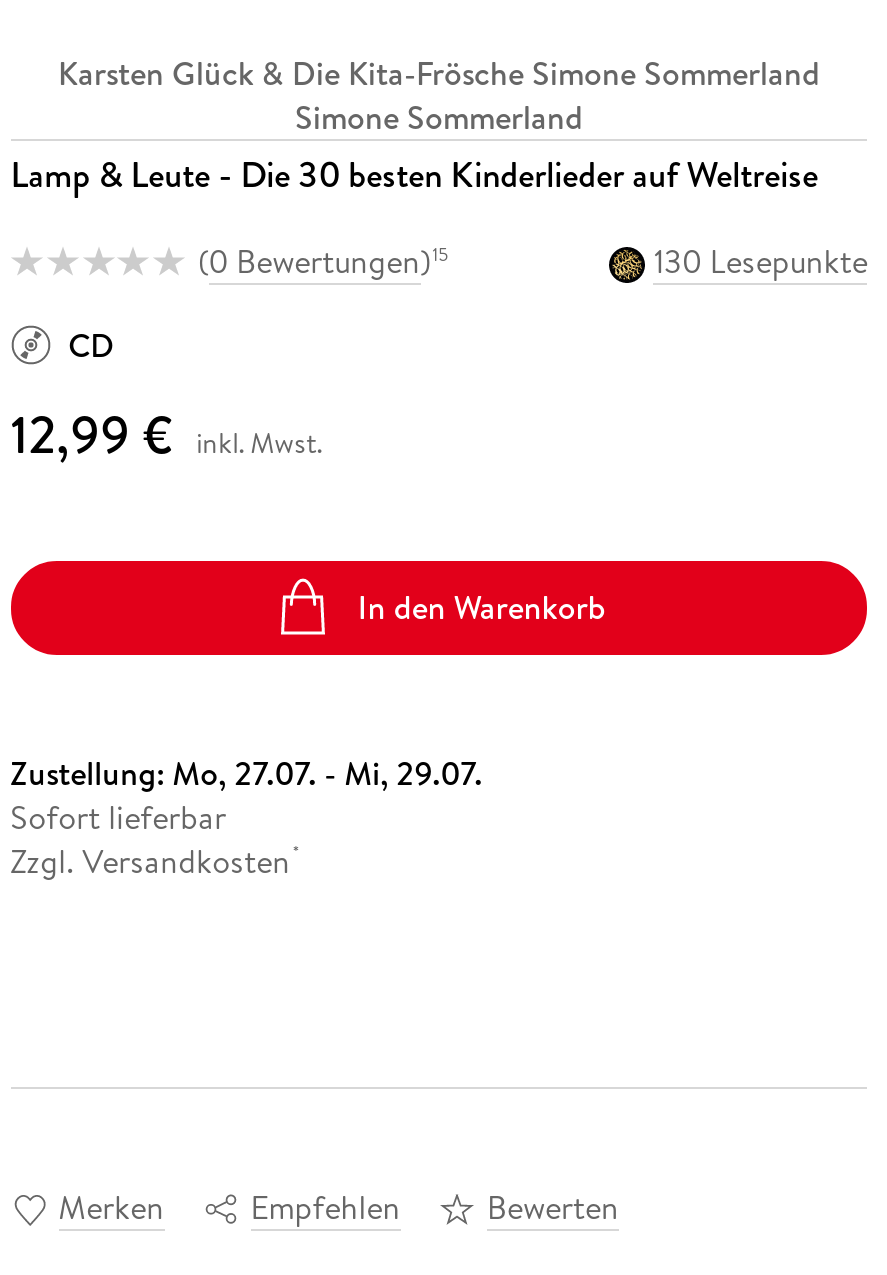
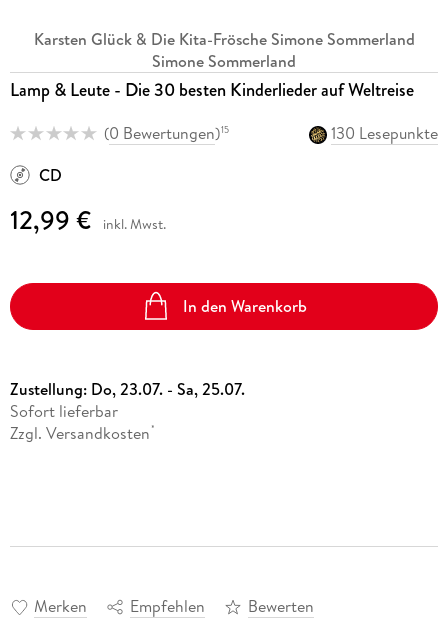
[10,750,482,794] Zustellung: Mo, 27.07. - Mi, 29.07. -> [10,377,245,399] Zustellung: Do, 23.07. - Sa, 25.07.

